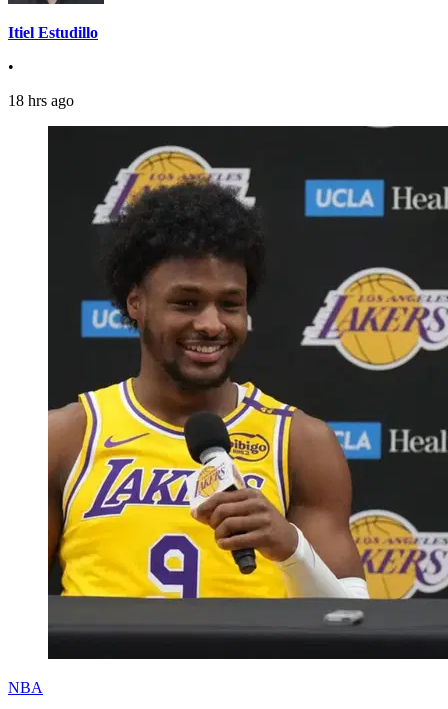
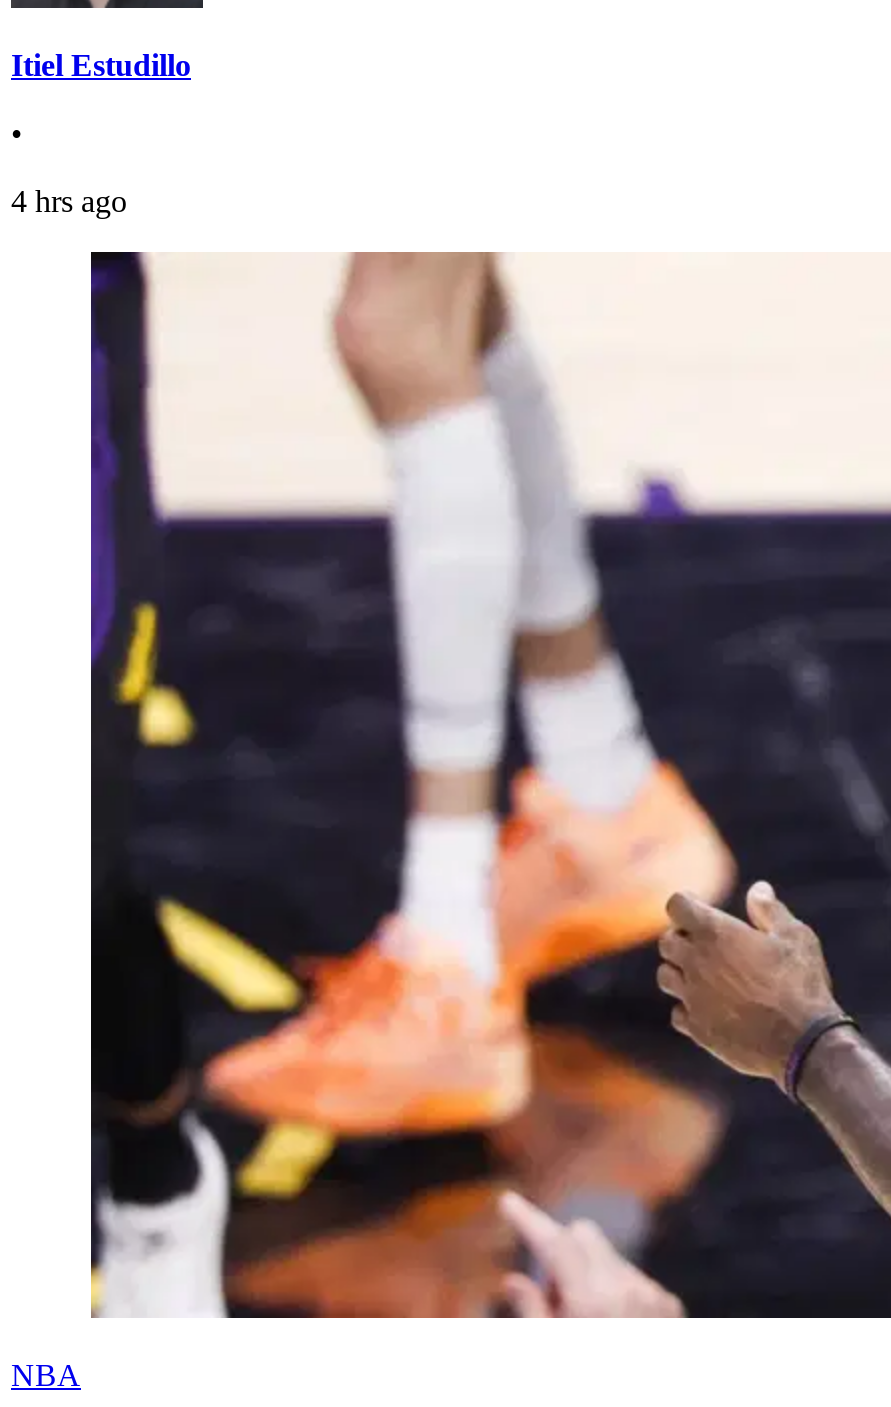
[8,92,74,109] 18 hrs ago -> [11,185,127,219] 4 hrs ago
[47,125,445,660] [image] -> [89,250,885,1320] [image]

